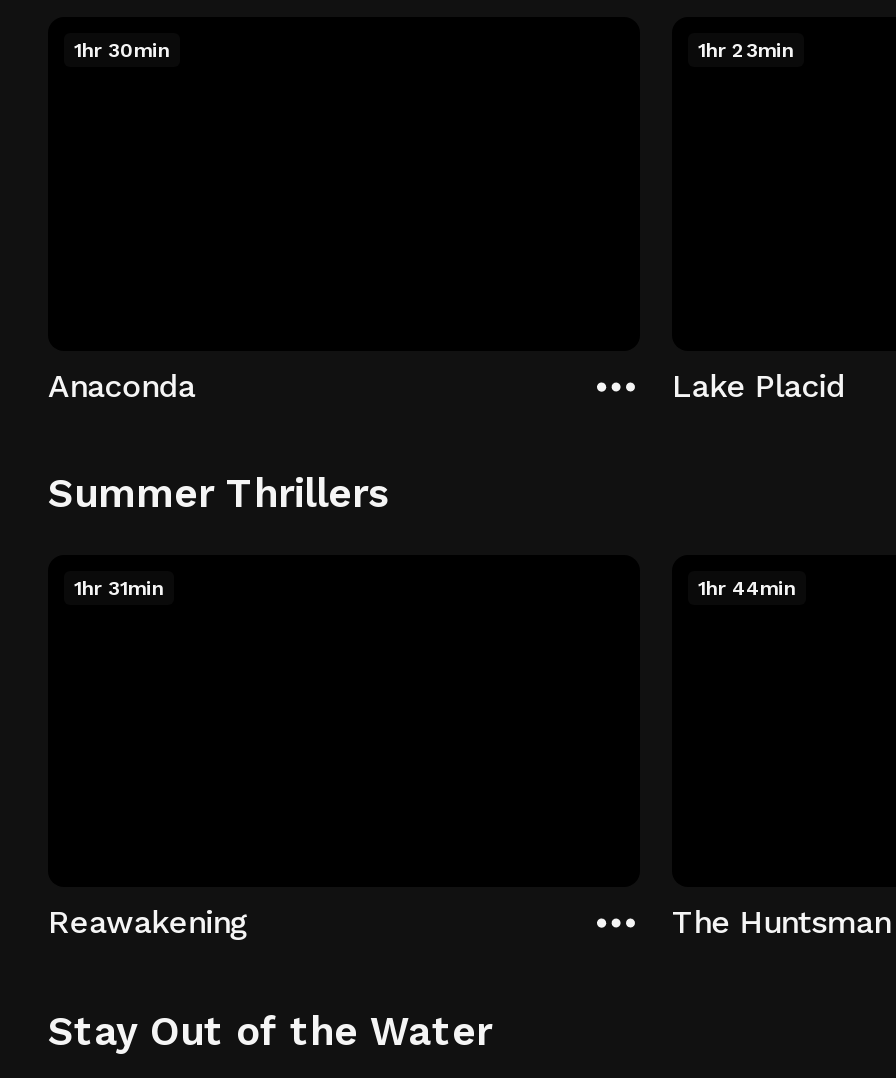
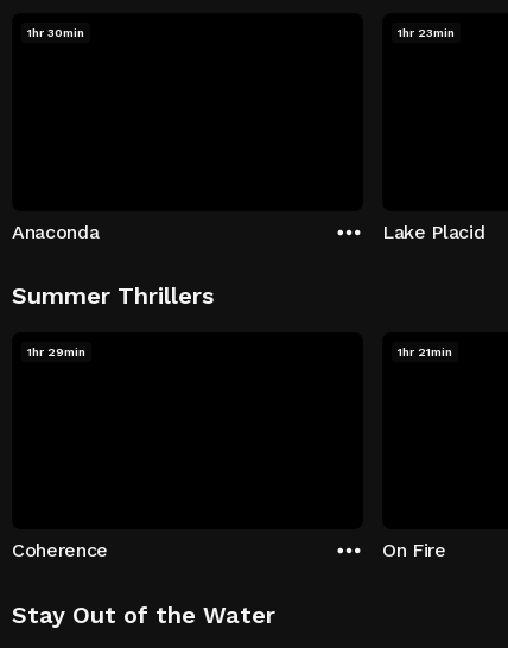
[74,576,164,598] 1hr 31min -> [27,345,85,358] 1hr 29min
[698,576,796,598] 1hr 44min -> [398,345,452,358] 1hr 21min
[48,903,249,941] Reawakening -> [12,539,108,561] Coherence
[672,903,890,941] The Huntsman -> [382,539,446,561] On Fire

